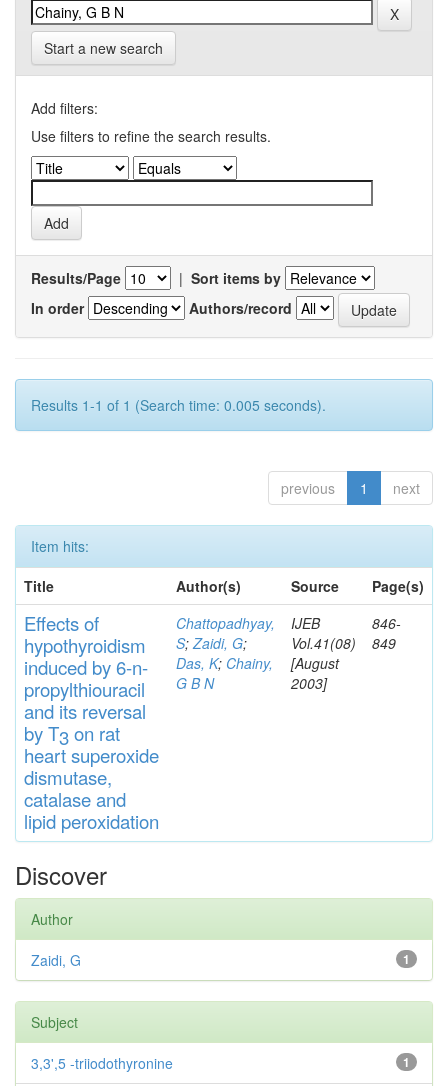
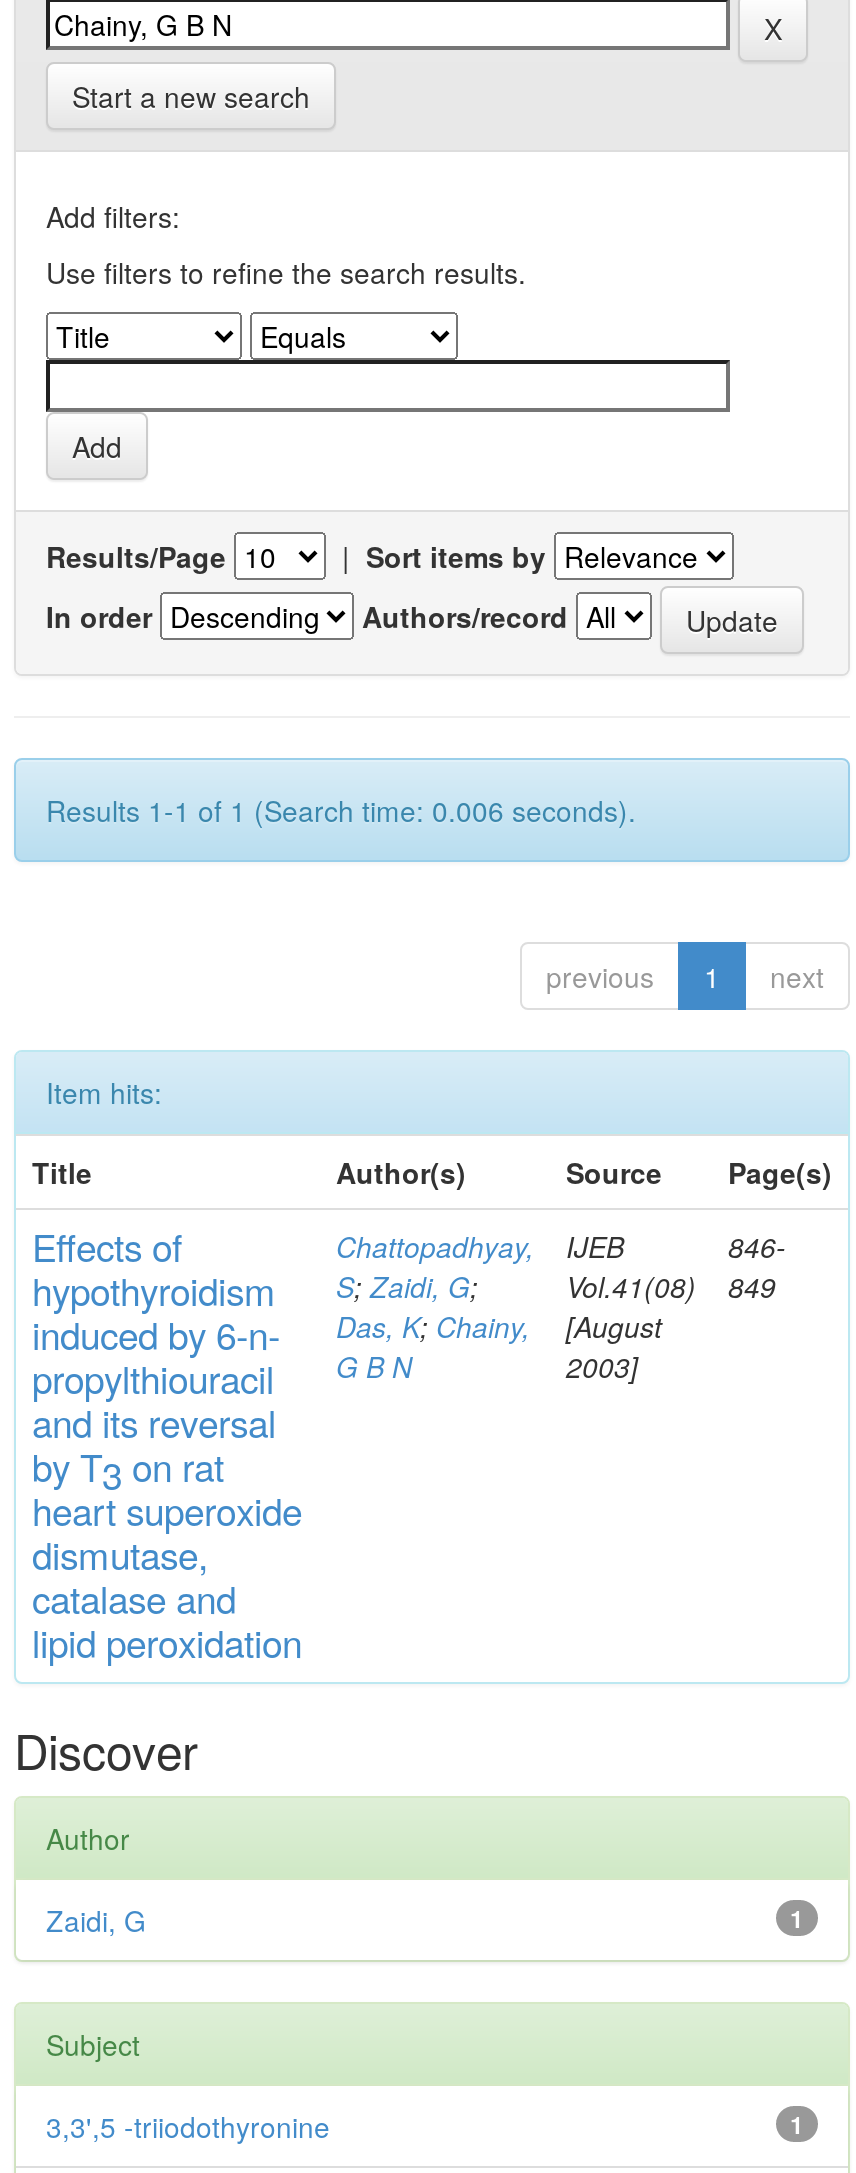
[31,395,326,415] Results 1-1 of 1 (Search time: 0.005 seconds). -> [46,790,636,830] Results 1-1 of 1 (Search time: 0.006 seconds).

